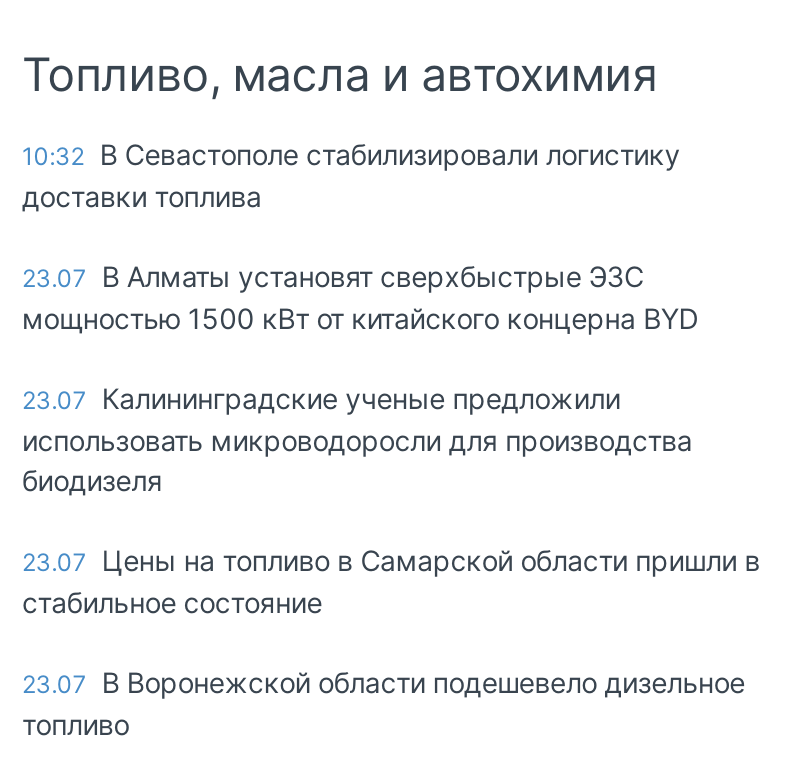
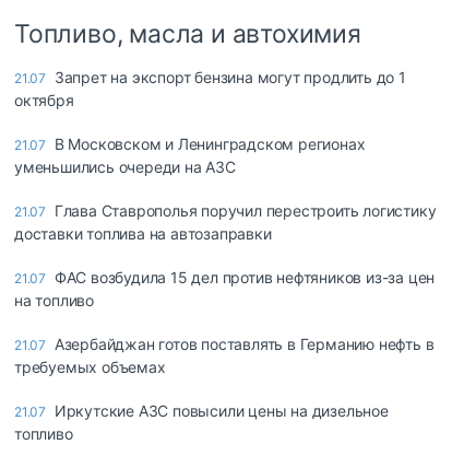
[22,137,760,699] 10:32 В Севастополе стабилизировали логистику | доставки топлива | 23.07 В Алматы установят сверхбыстрые ЭЗС | мощностью 1500 кВт от китайского концерна BYD | 23.07 Калининградские ученые предложили | использовать микроводоросли для производства | биодизеля | 23.07 Цены на топливо в Самарской области пришли в | стабильное состояние | 23.07 В Воронежской области подешевело дизельное -> [14,68,436,420] 21.07 Запрет на экспорт бензина могут продлить до 1 | октября | 21.07 В Московском и Ленинградском регионах | уменьшились очереди на АЗС | 21.07 Глава Ставрополья поручил перестроить логистику | доставки топлива на автозаправки | 21.07 ФАС возбудила 15 дел против нефтяников из-за цен | на топливо | 21.07 Азербайджан готов поставлять в Германию нефть в | требуемых объемах | 21.07 Иркутские АЗС повысили цены на дизельное

